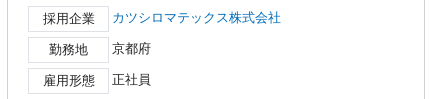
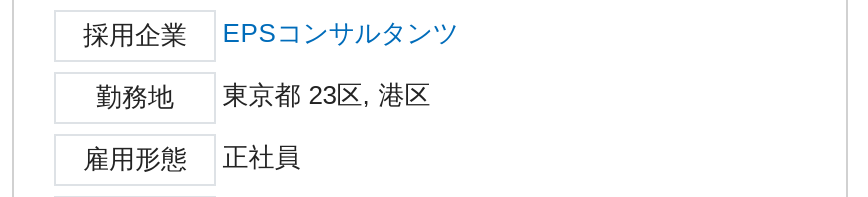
[112,10,281,25] カツシロマテックス株式会社 -> [222,19,458,49] EPSコンサルタンツ
[112,41,151,56] 京都府 -> [222,81,430,111] 東京都 23区, 港区

